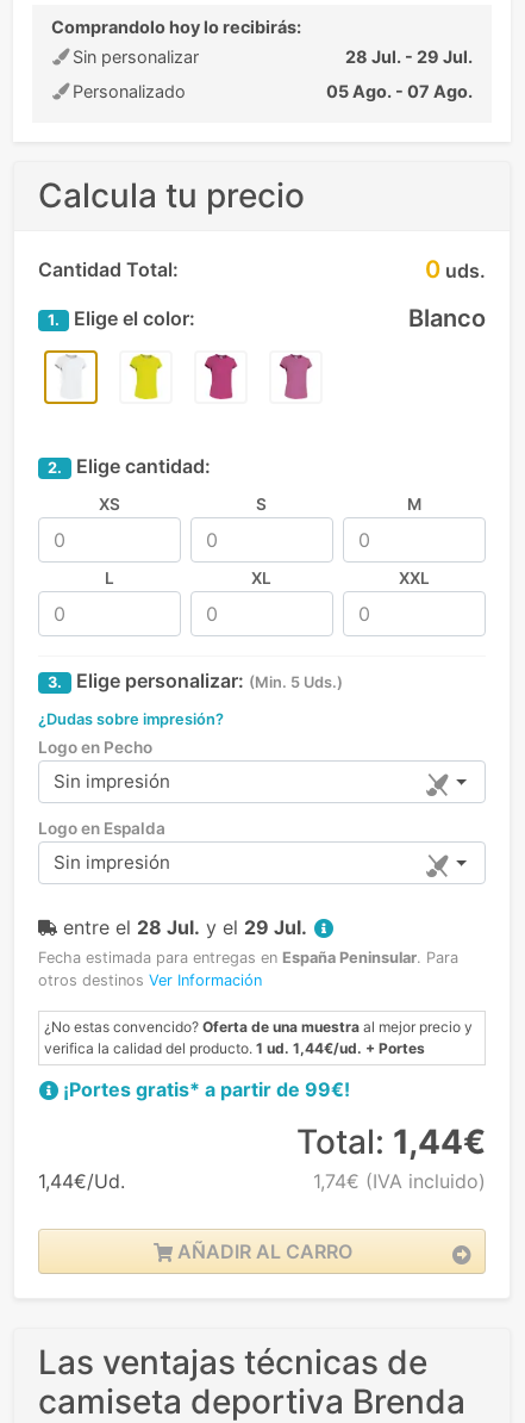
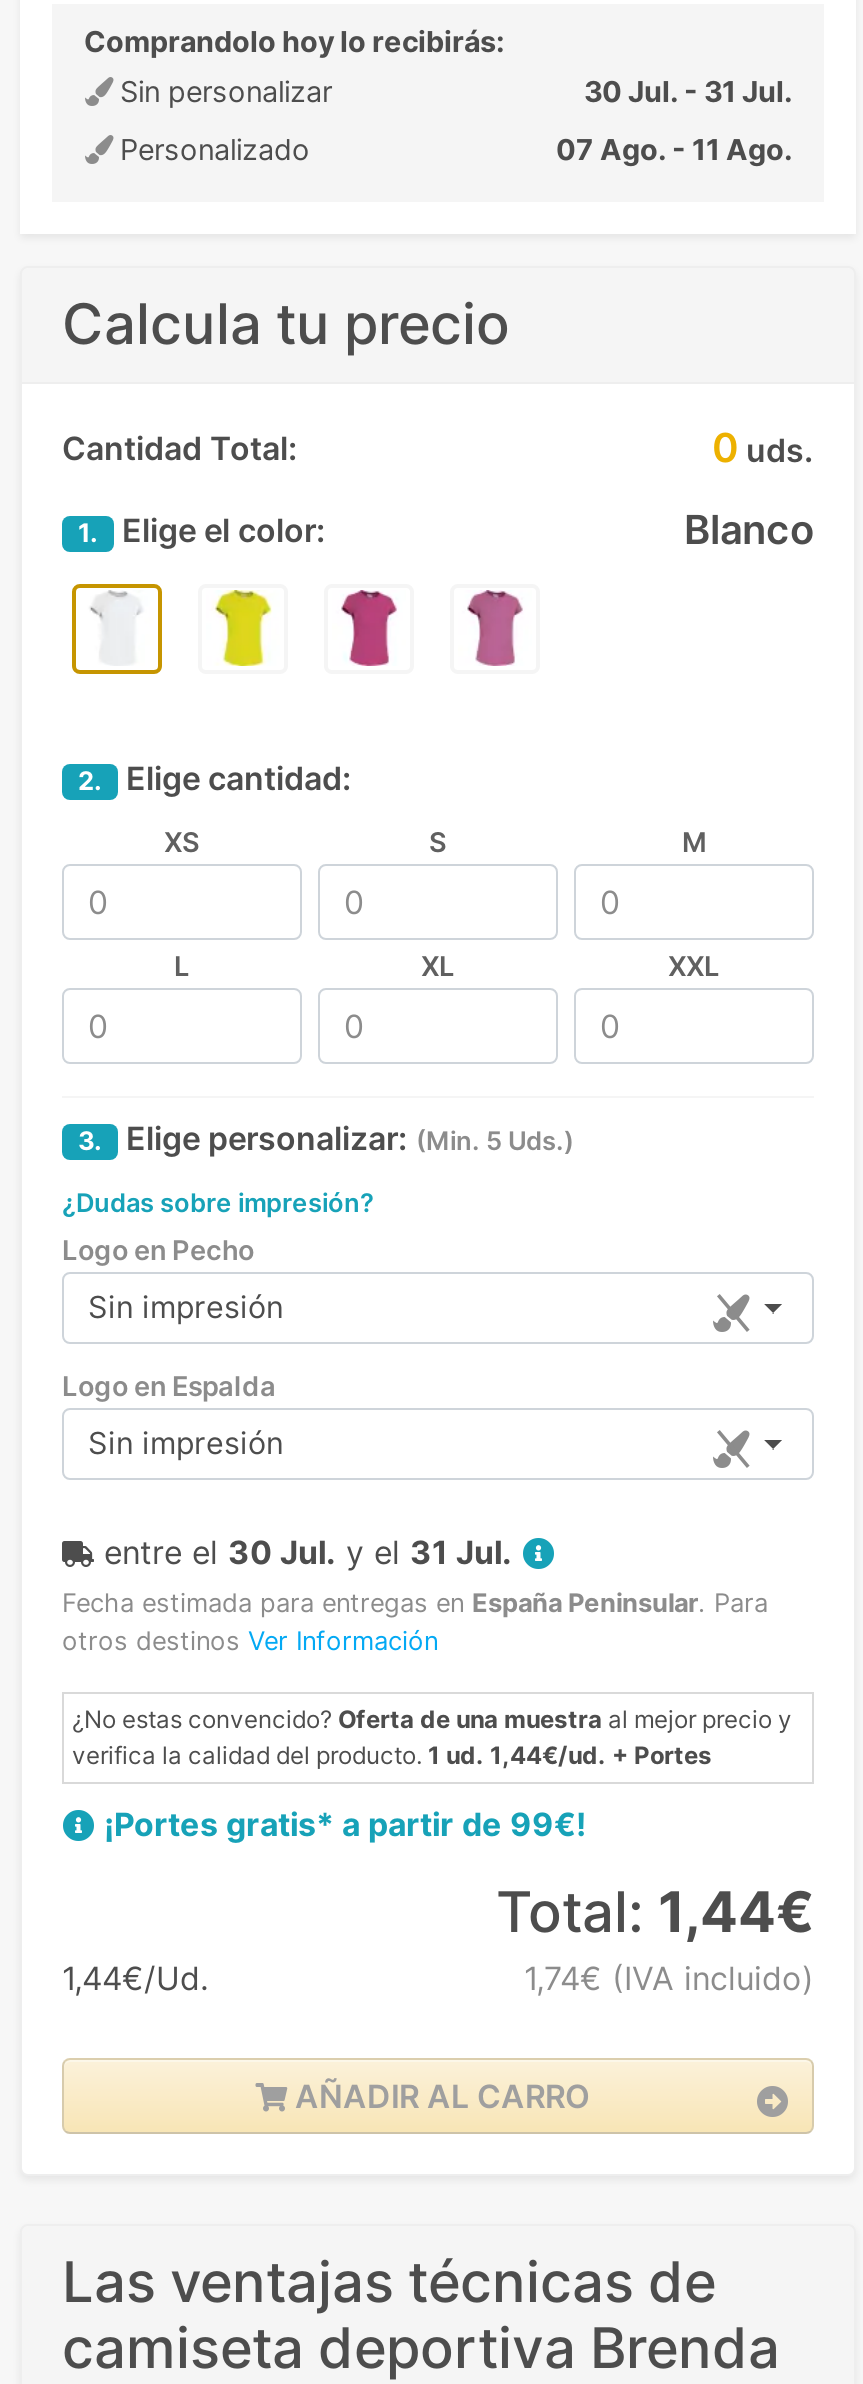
[345,46,473,66] 28 Jul. - 29 Jul. -> [584,73,792,107] 30 Jul. - 31 Jul.
[326,81,473,101] 05 Ago. - 07 Ago. -> [556,131,792,165] 07 Ago. - 11 Ago.
[63,916,307,939] entre el 28 Jul. y el 29 Jul. -> [104,1533,512,1573] entre el 30 Jul. y el 31 Jul.

